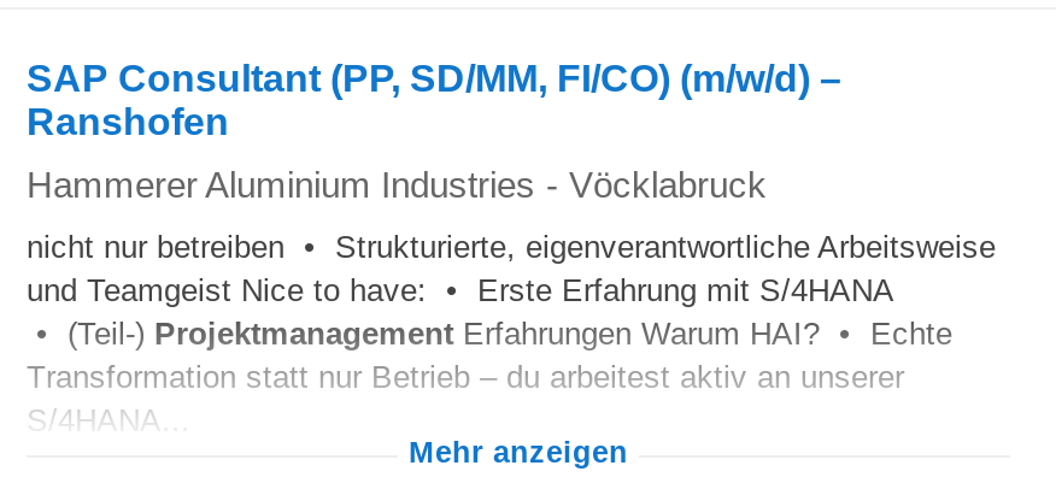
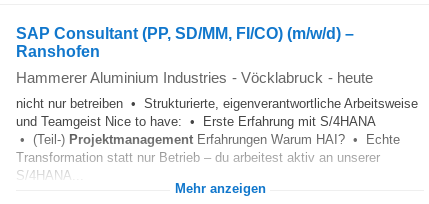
[27,164,767,205] Hammerer Aluminium Industries - Vöcklabruck -> [16,69,373,86] Hammerer Aluminium Industries - Vöcklabruck - heute

